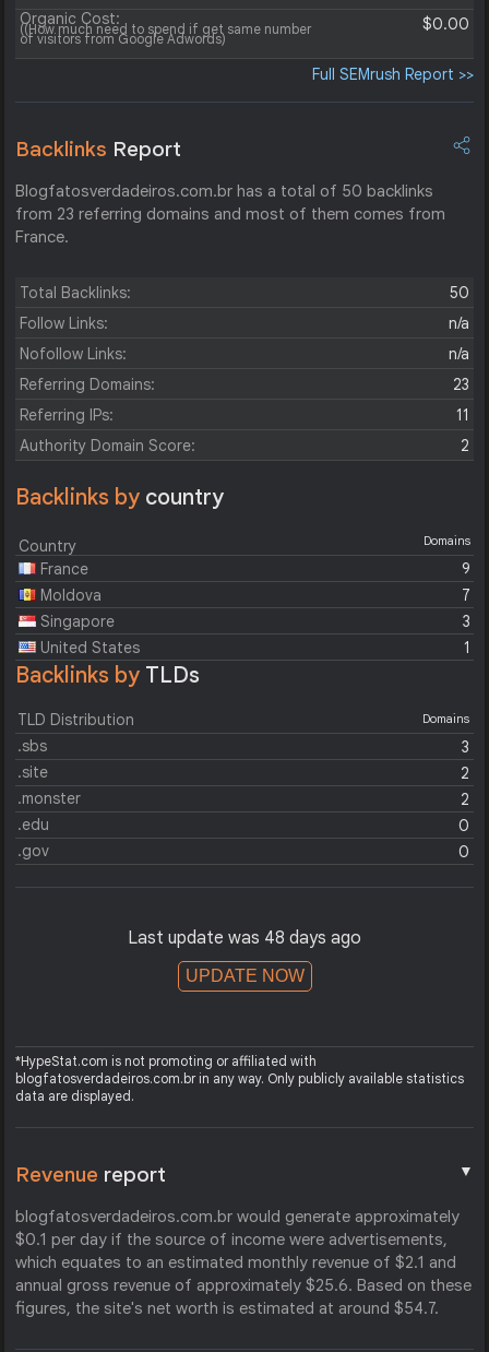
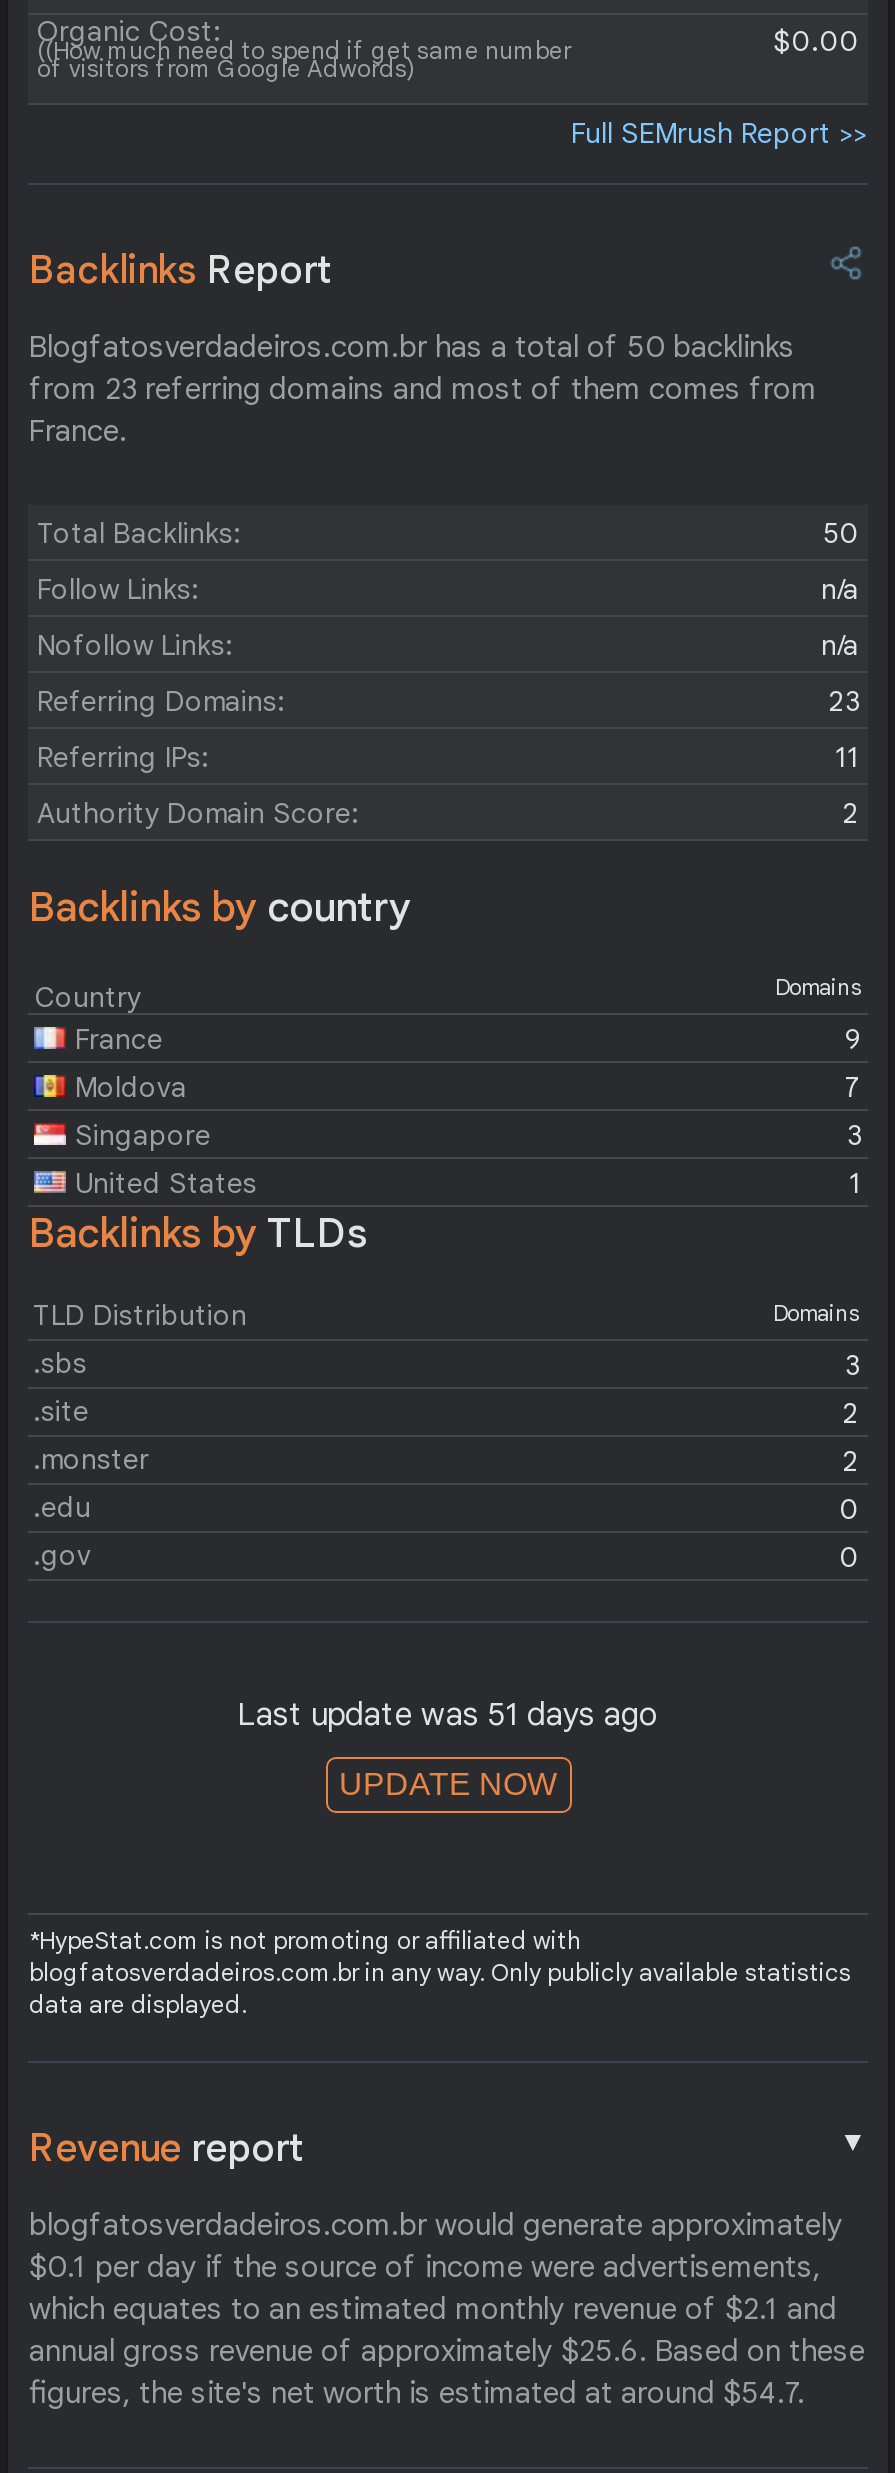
[128,927,361,949] Last update was 48 days ago -> [237,1695,659,1735] Last update was 51 days ago

